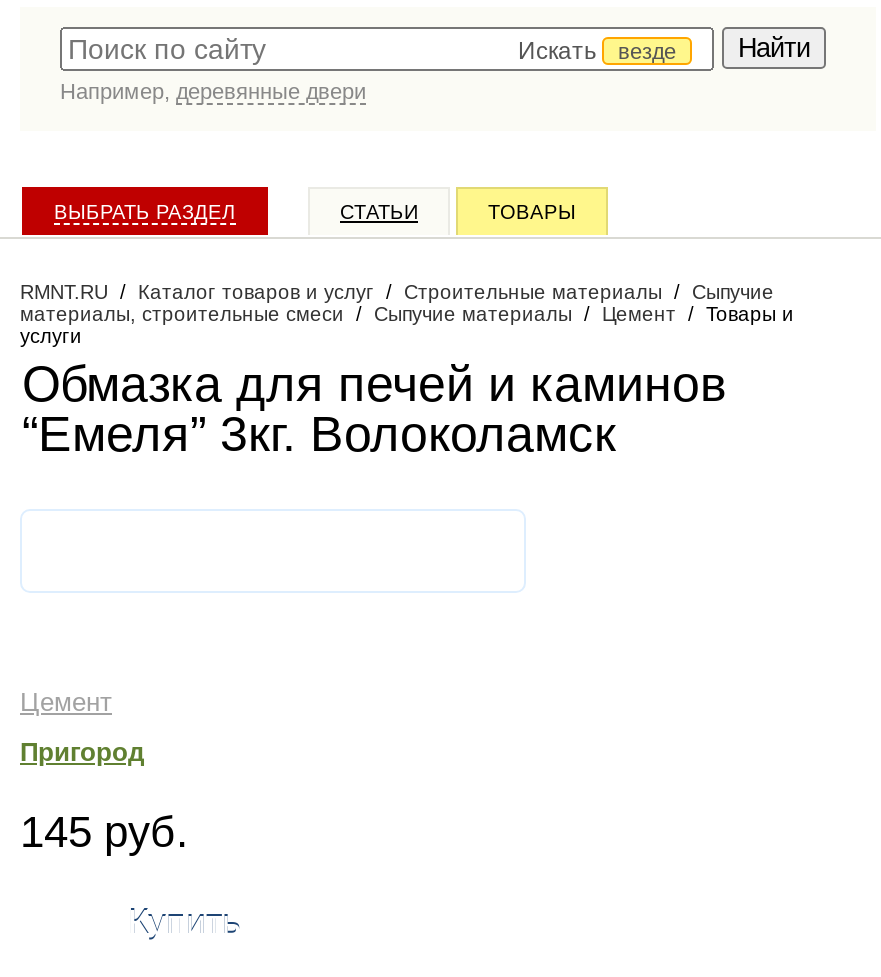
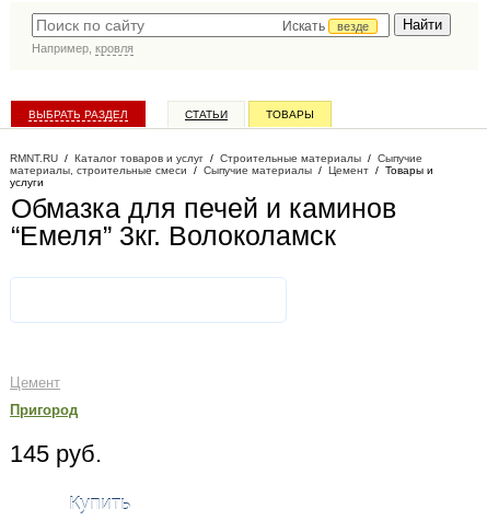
[60,79,366,103] Например, деревянные двери -> [32,42,134,55] Например, кровля

